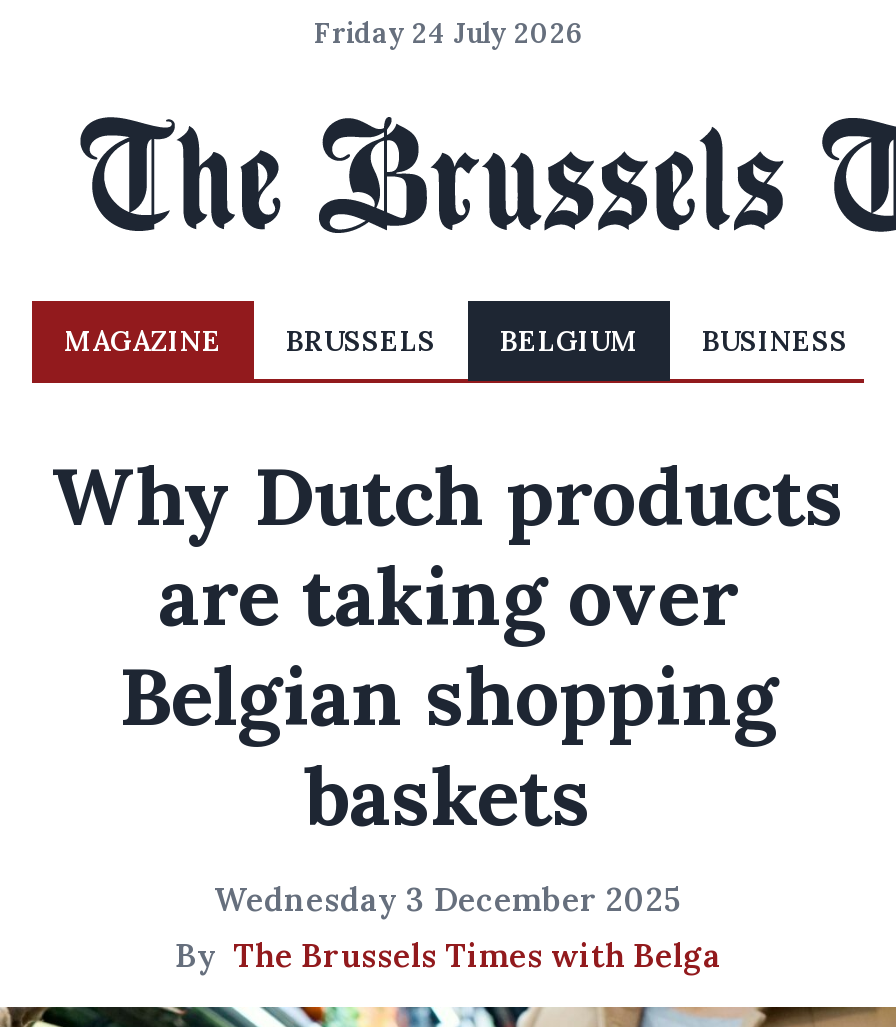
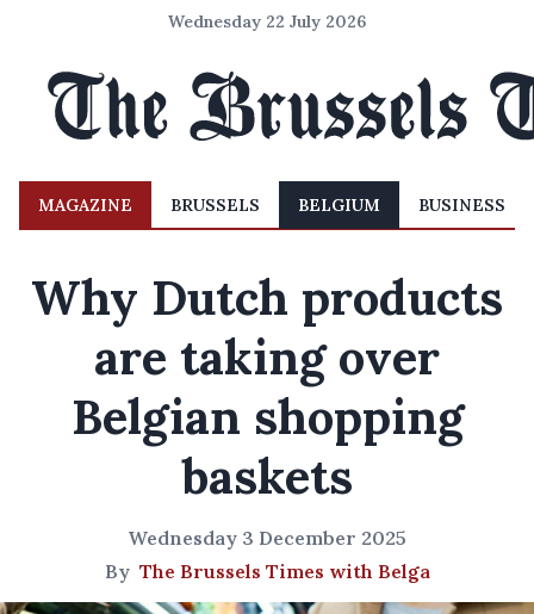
[314,15,582,51] Friday 24 July 2026 -> [168,11,366,32] Wednesday 22 July 2026

